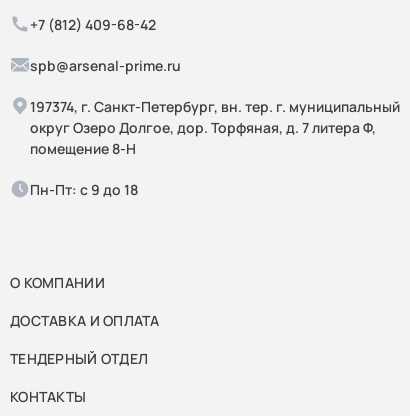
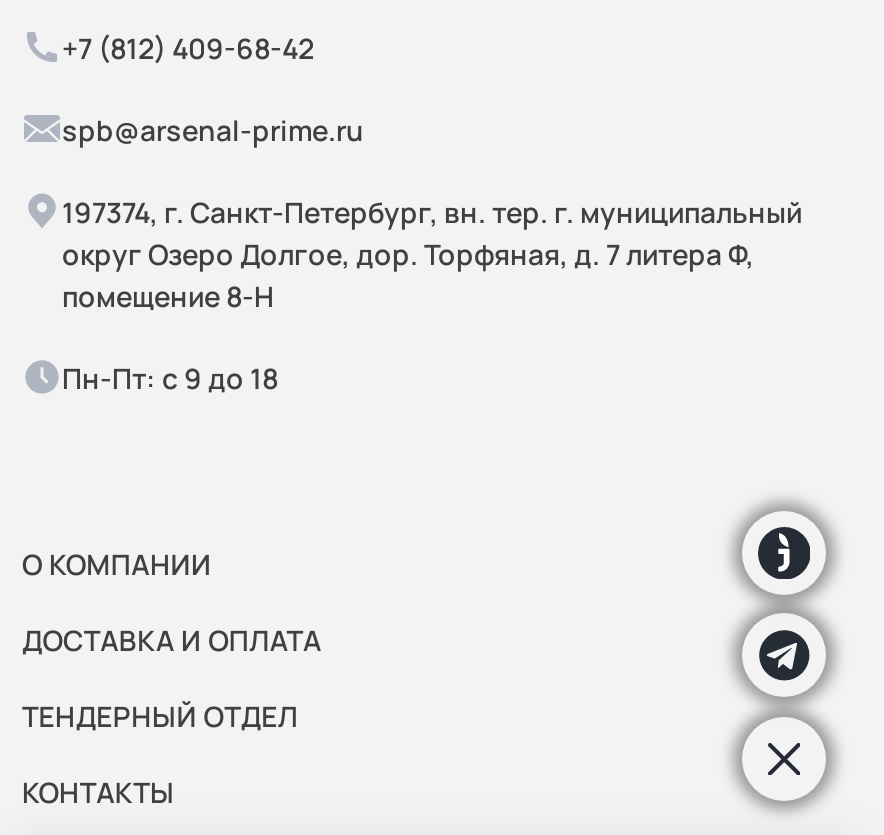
none -> [726,495,842,819] [image]

